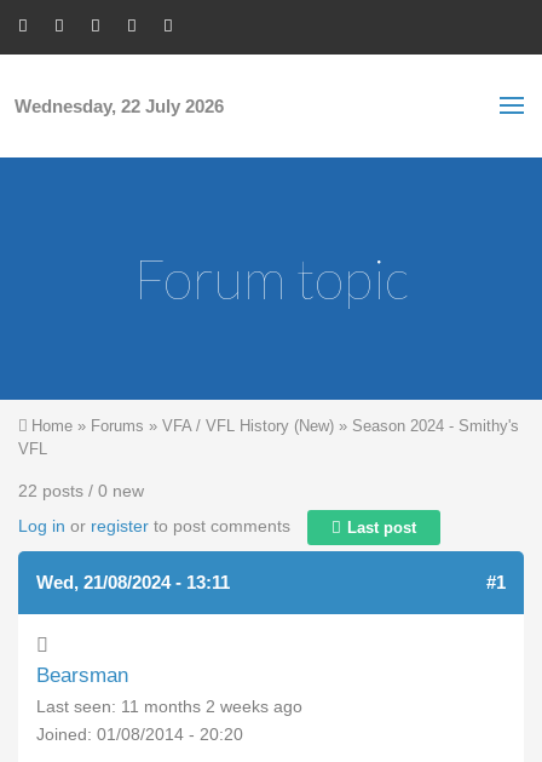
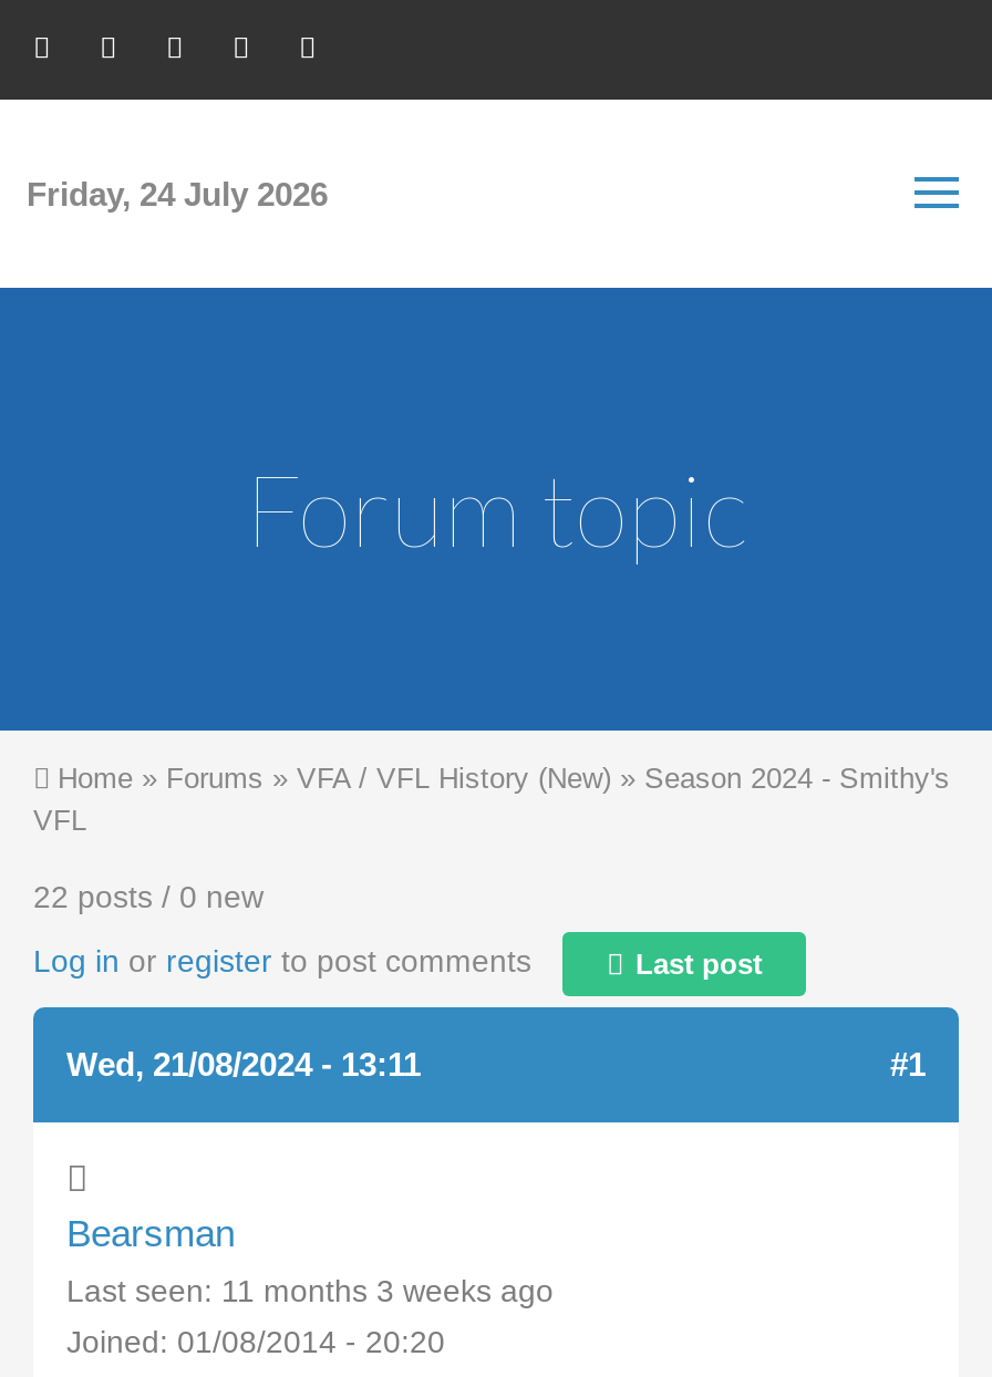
[0,96,224,116] Wednesday, 22 July 2026 -> [0,175,328,213] Friday, 24 July 2026
[36,697,302,716] Last seen: 11 months 2 weeks ago -> [66,1273,554,1308] Last seen: 11 months 3 weeks ago

